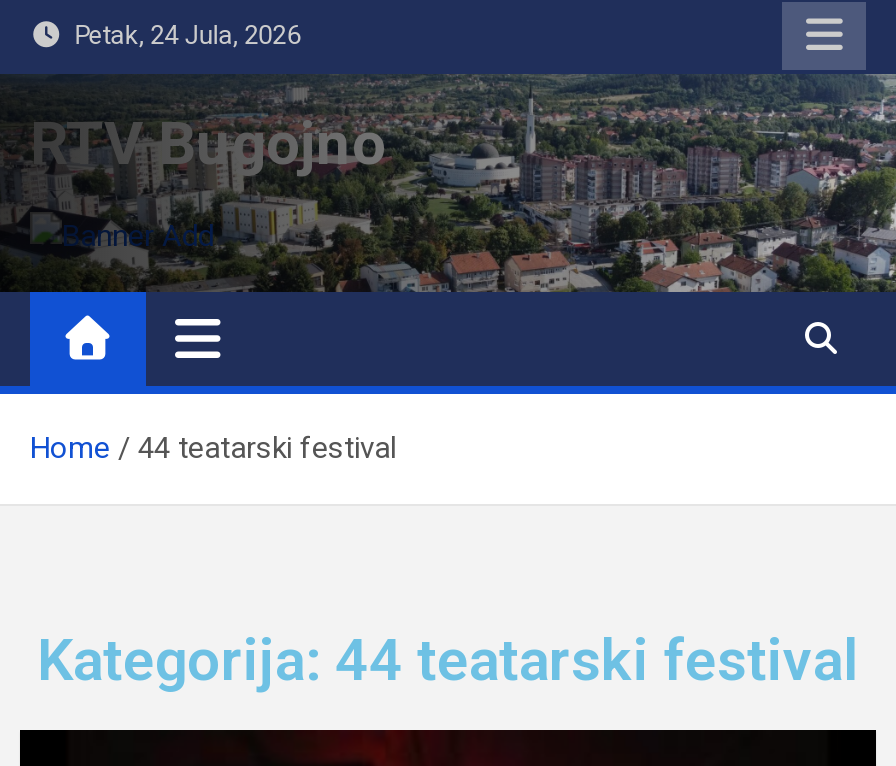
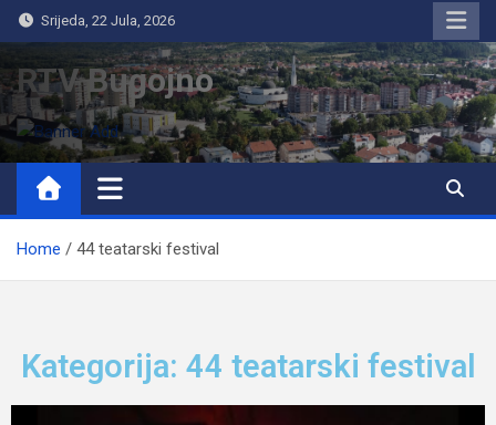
[62,20,300,50] Petak, 24 Jula, 2026 -> [35,12,175,29] Srijeda, 22 Jula, 2026

